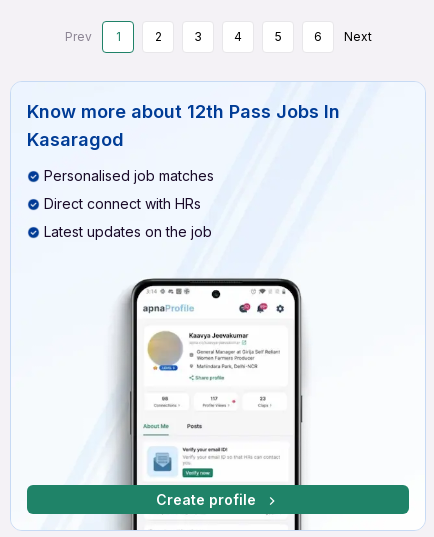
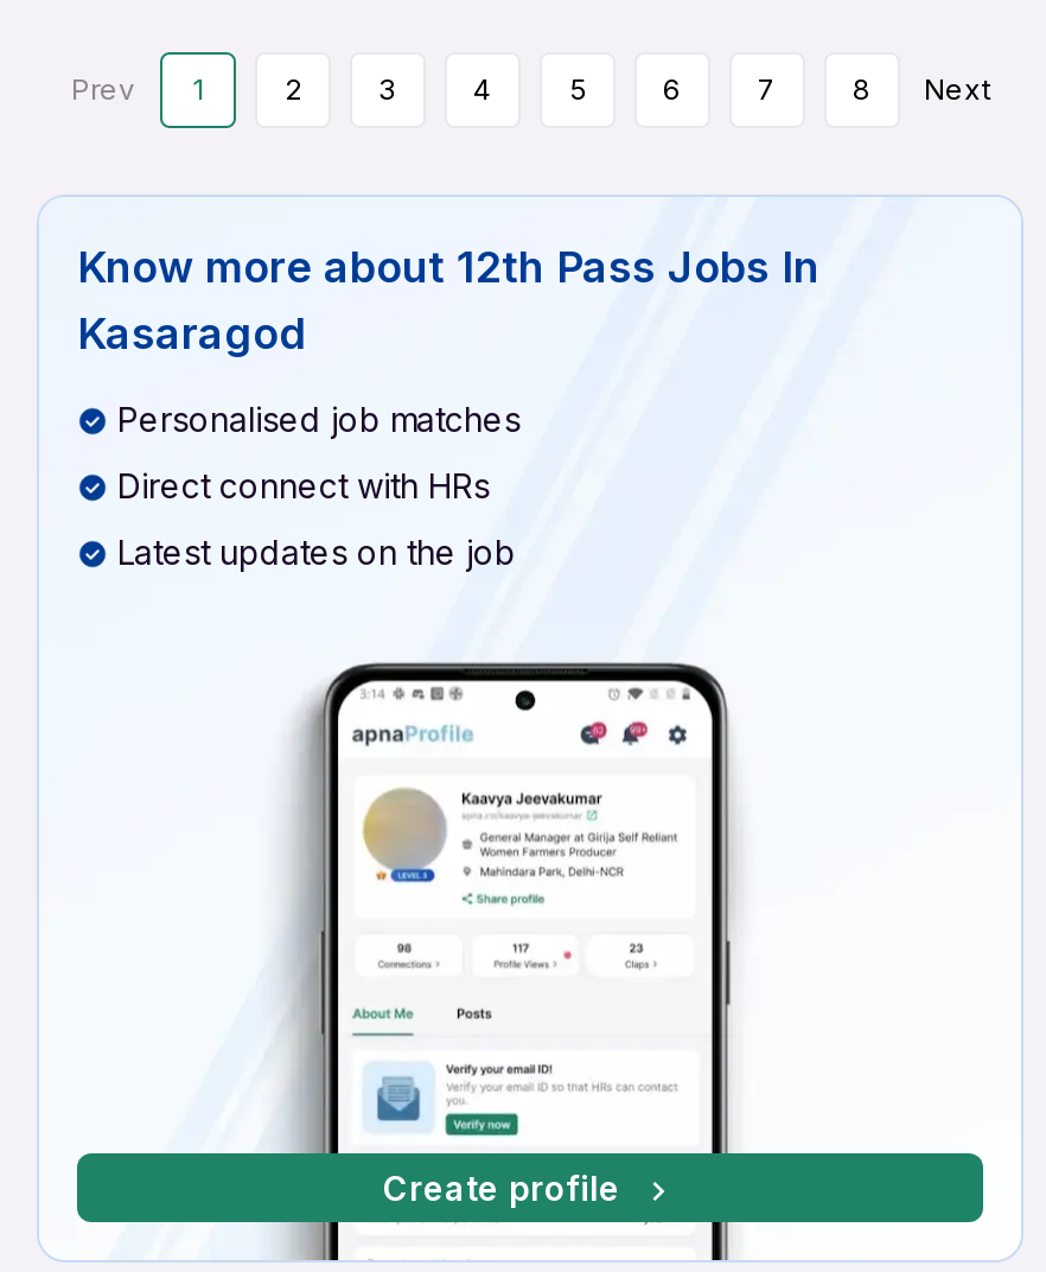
none -> [758,71,872,107] 7 | 8

